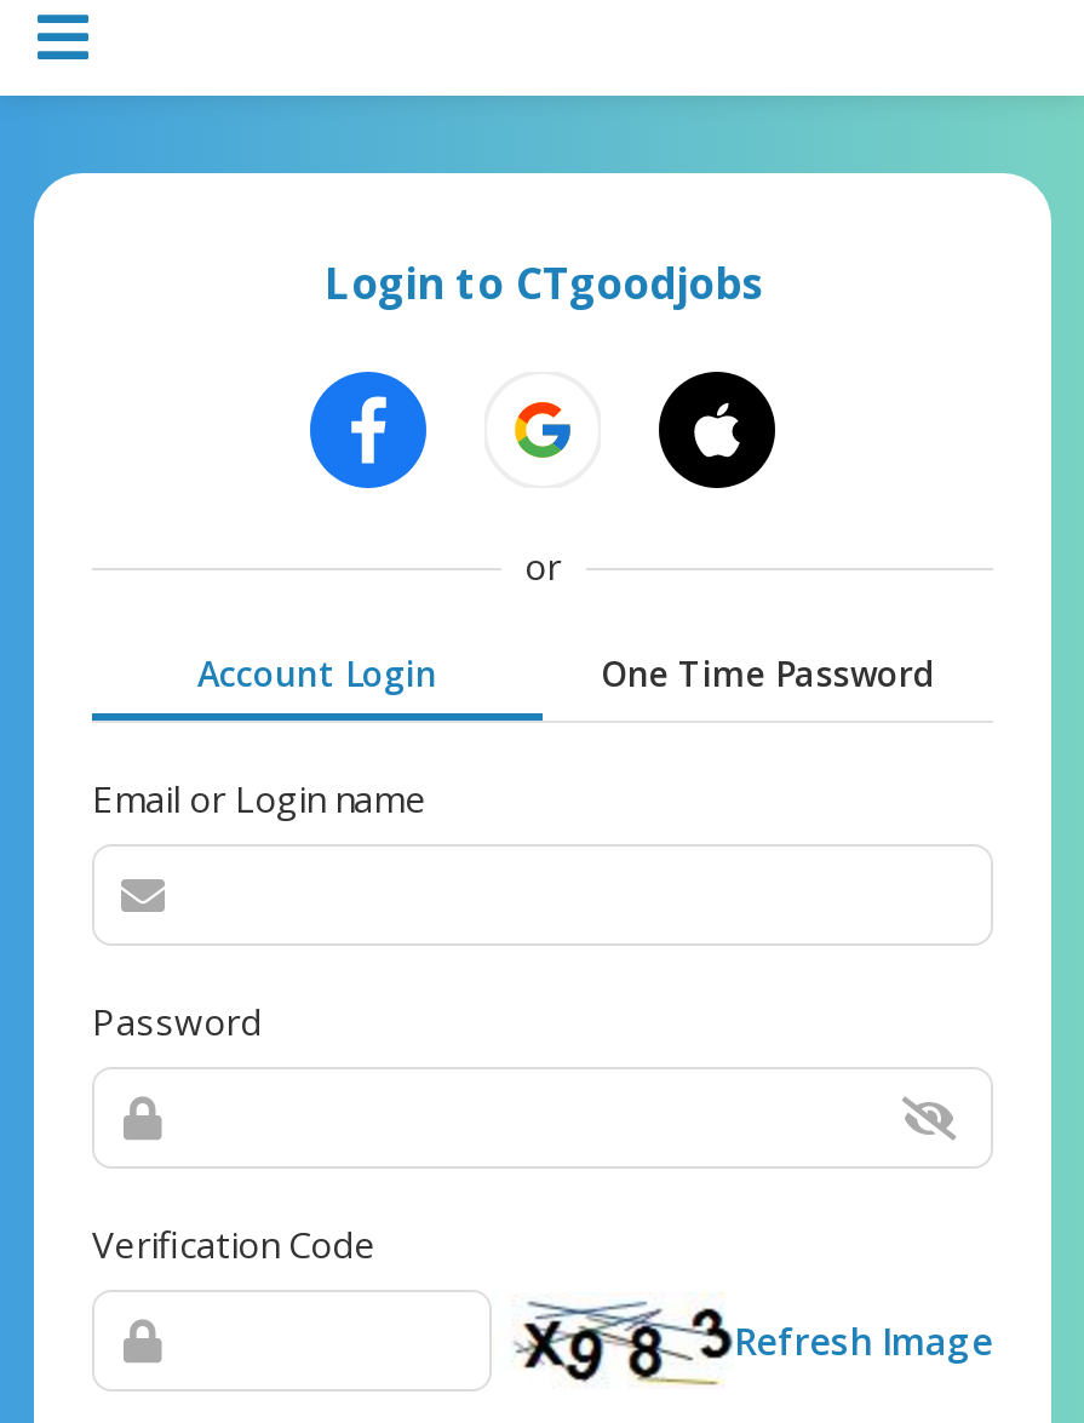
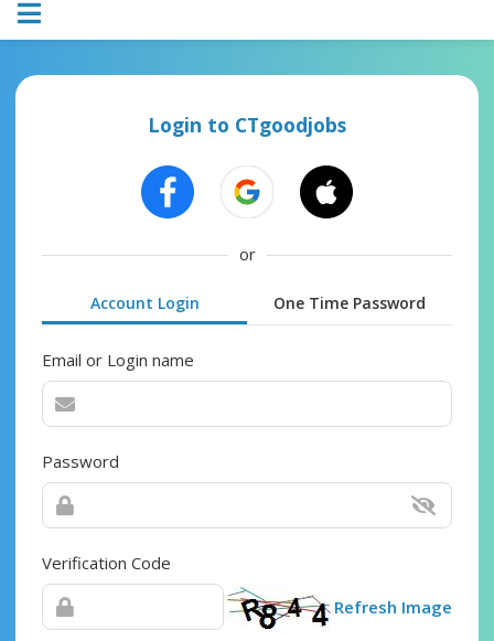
[501,1299,727,1389] [image] -> [227,589,331,630] [image]

